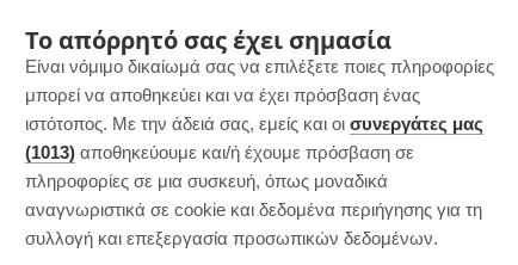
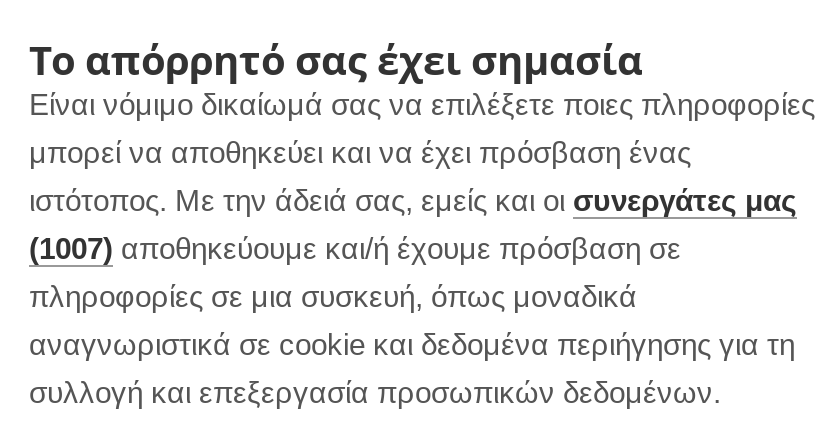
[25,142,414,162] (1013) αποθηκεύουμε και/ή έχουμε πρόσβαση σε -> [29,231,681,265] (1007) αποθηκεύουμε και/ή έχουμε πρόσβαση σε

